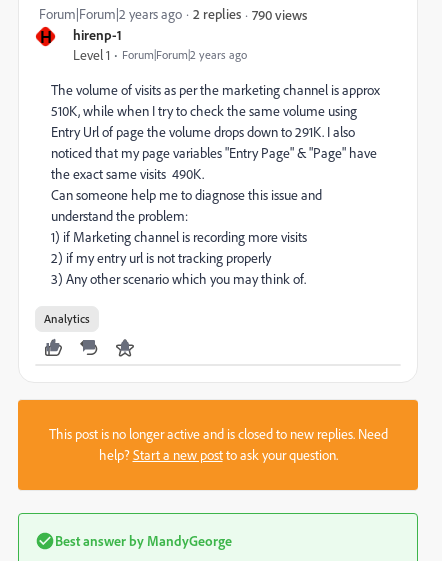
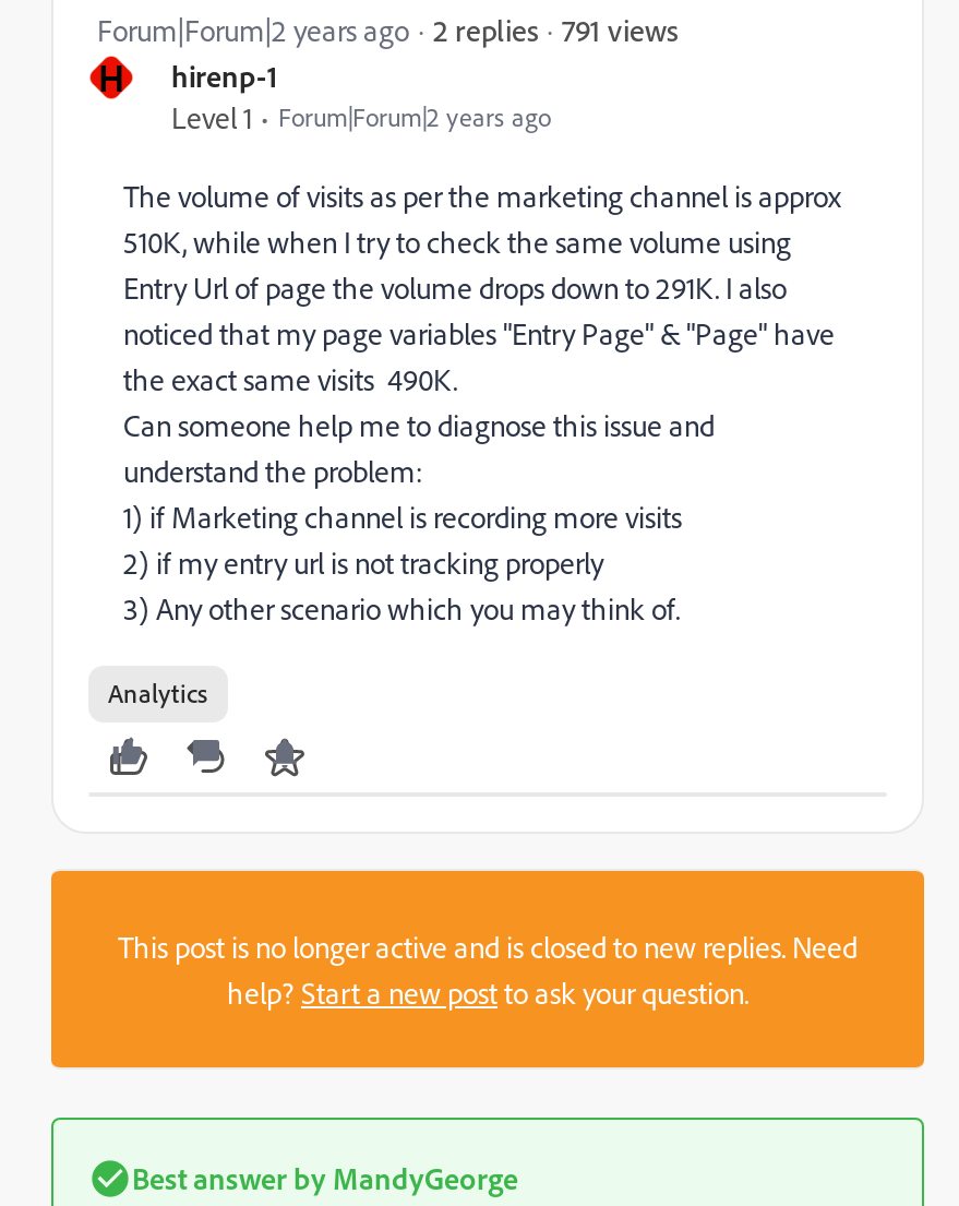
[252,5,307,22] 790 views -> [562,10,678,47] 791 views

